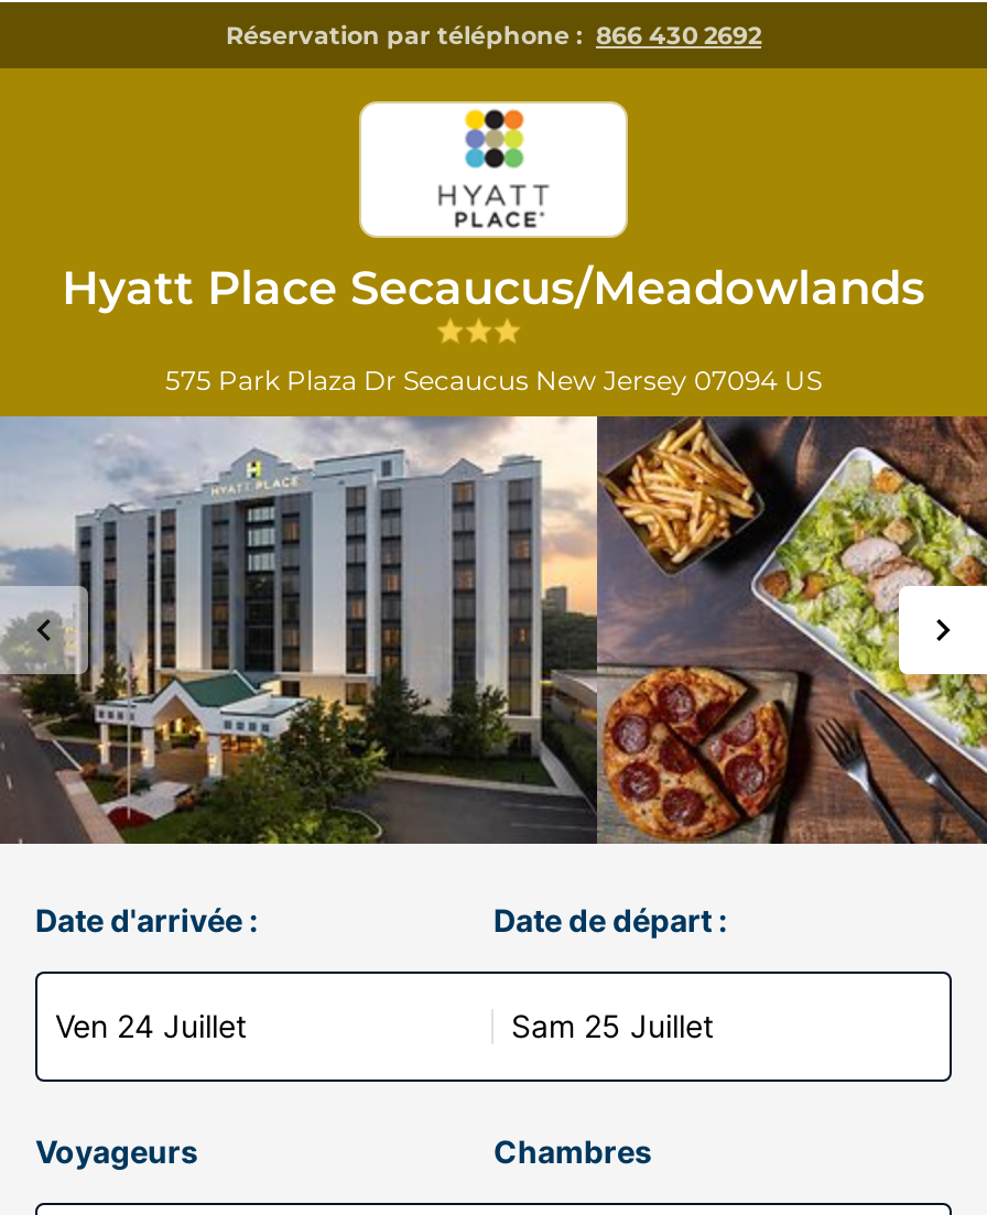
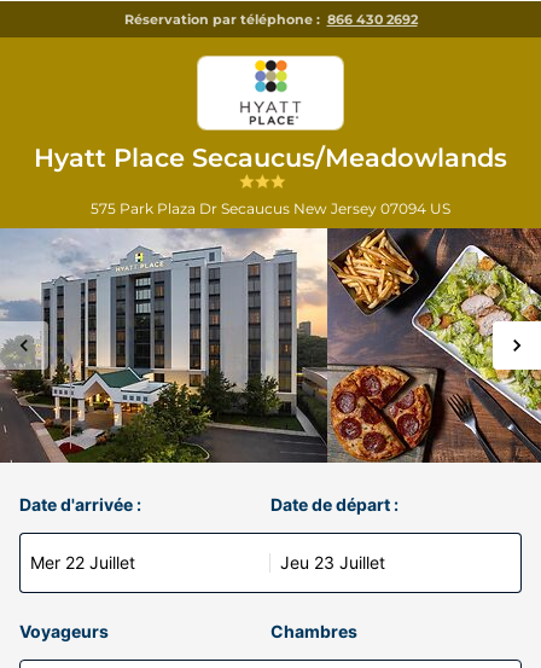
[55,1007,247,1044] Ven 24 Juillet -> [30,552,135,573] Mer 22 Juillet
[511,1007,714,1044] Sam 25 Juillet -> [280,552,385,573] Jeu 23 Juillet

